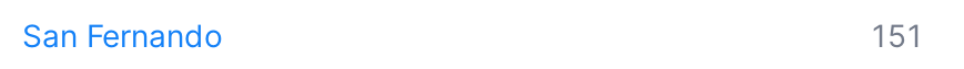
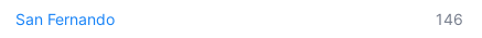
[872,16,923,53] 151 -> [436,9,463,28] 146

